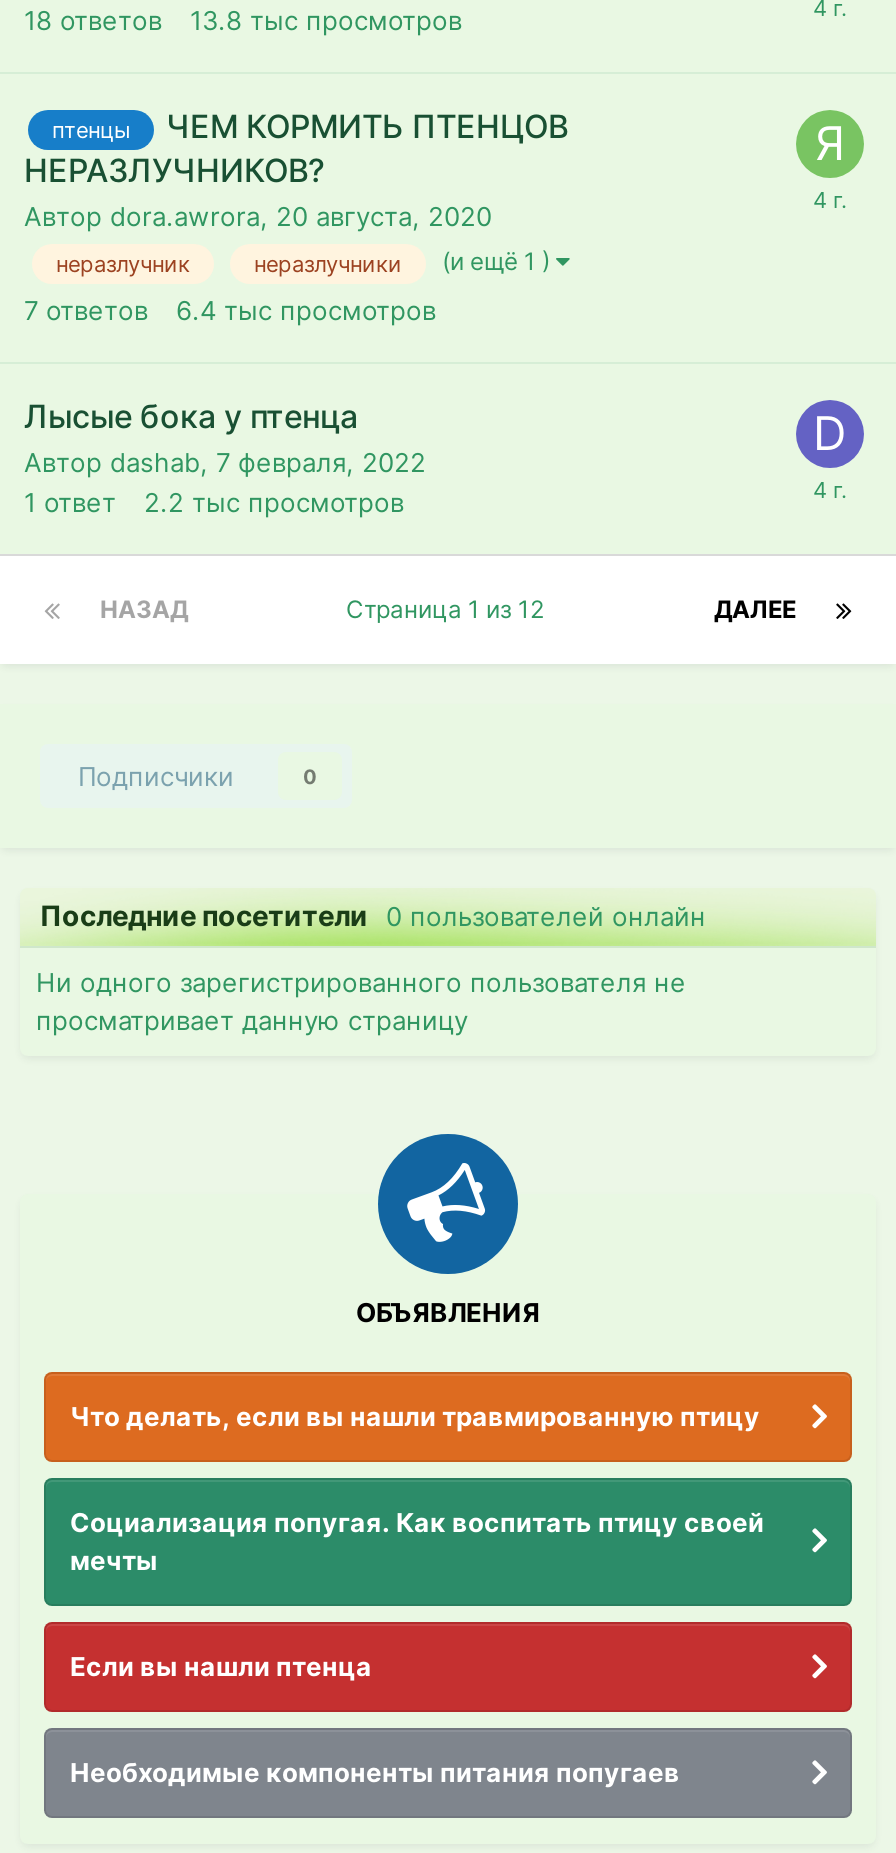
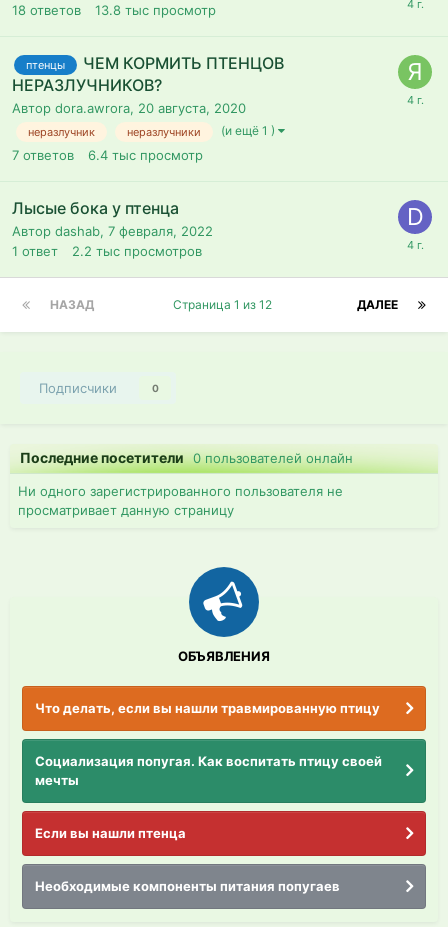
[190,5,462,37] 13.8 тыс просмотров -> [95,2,216,18] 13.8 тыс просмотр
[176,294,436,326] 6.4 тыс просмотров -> [88,147,203,163] 6.4 тыс просмотр

